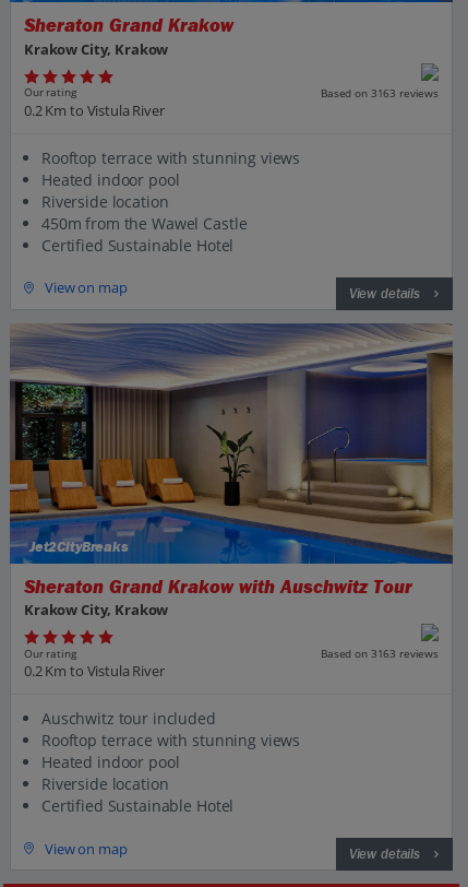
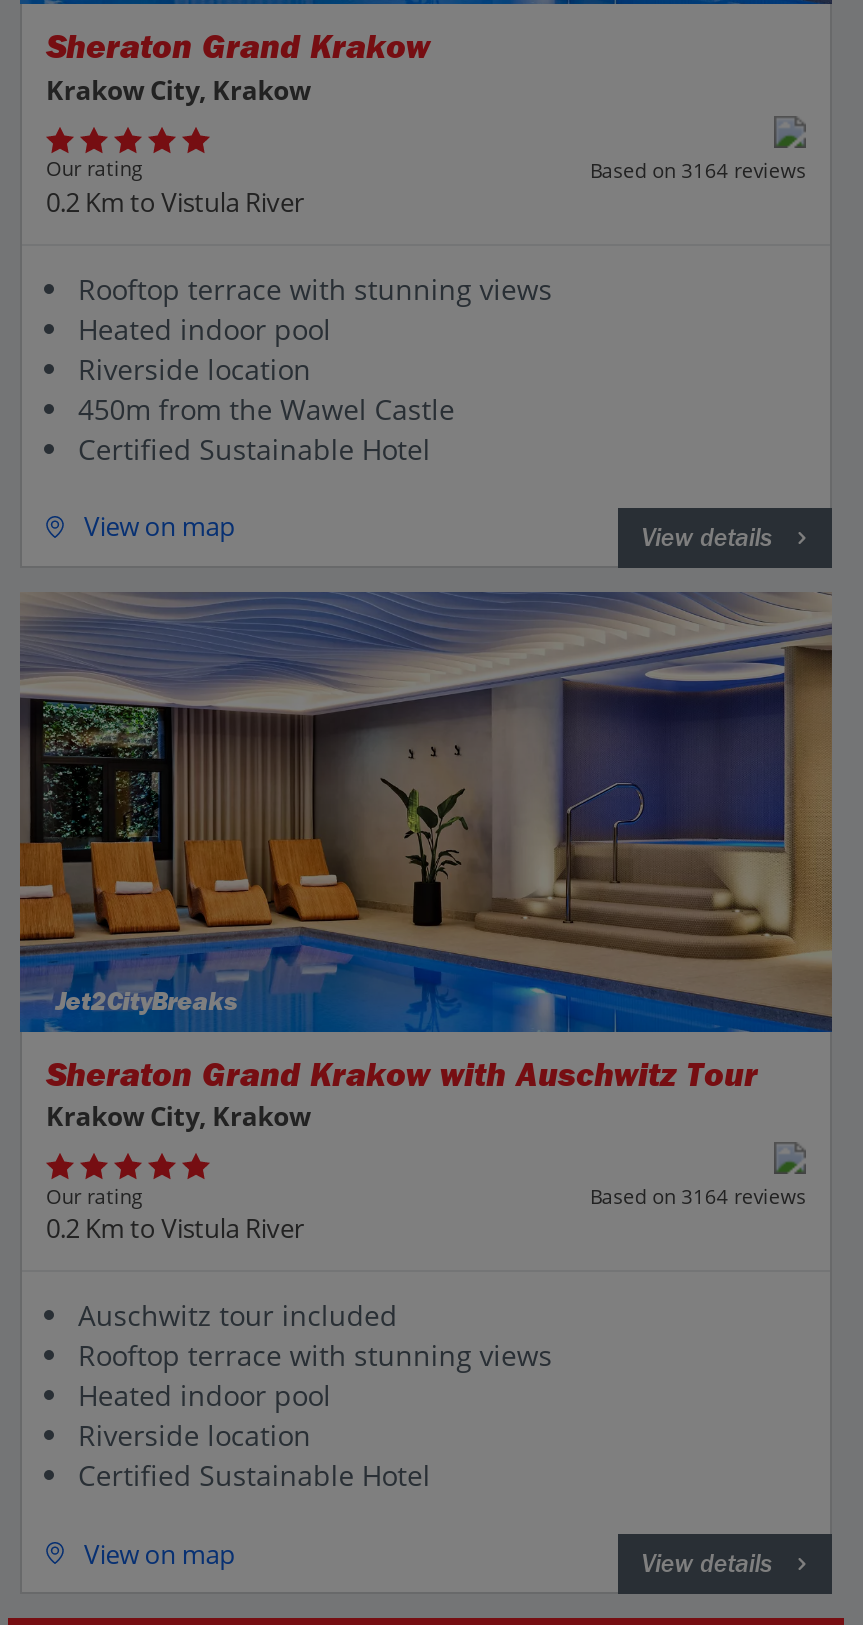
[321,85,439,100] Based on 3163 reviews -> [590,155,806,183] Based on 3164 reviews
[321,646,439,661] Based on 3163 reviews -> [590,1182,806,1210] Based on 3164 reviews

